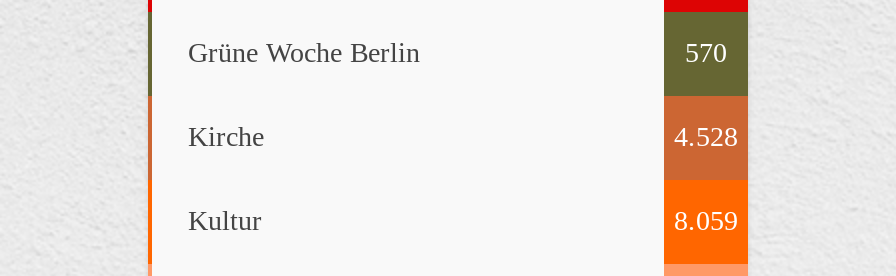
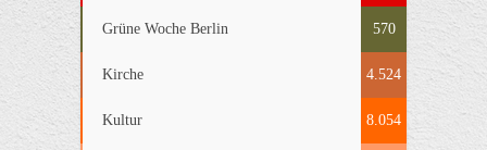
[674,123,738,153] 4.528 -> [366,67,401,83] 4.524
[674,207,738,237] 8.059 -> [366,112,401,129] 8.054

